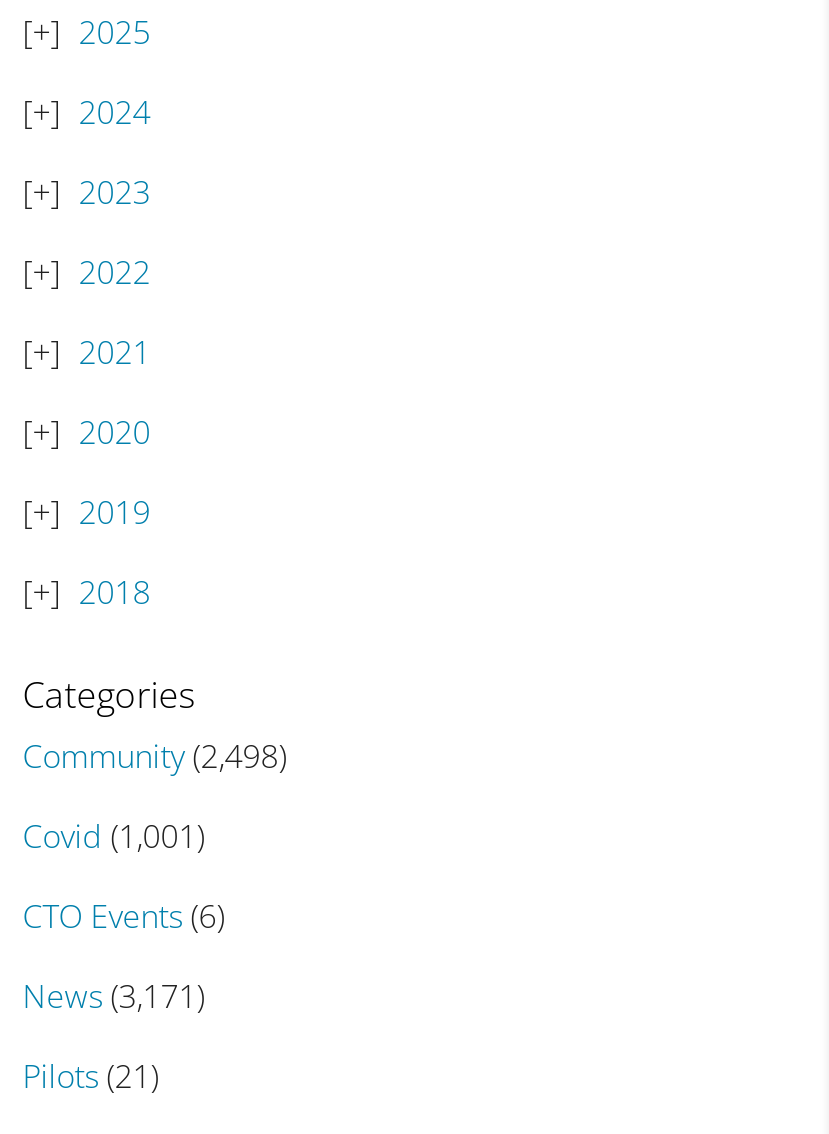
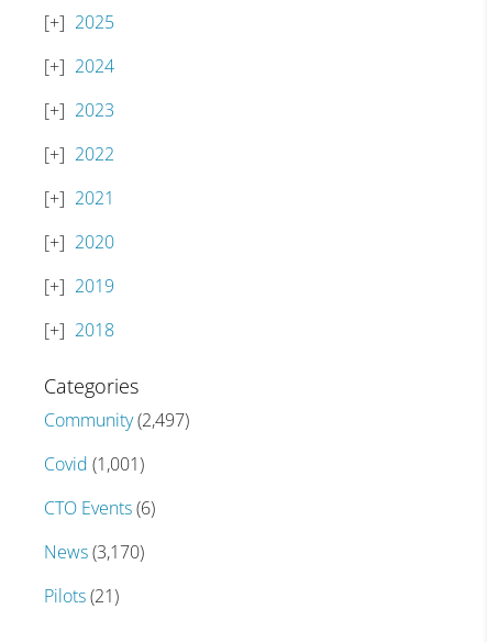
[23,734,287,778] Community (2,498) -> [44,408,189,432] Community (2,497)
[23,974,205,1018] News (3,171) -> [44,540,144,564] News (3,170)

